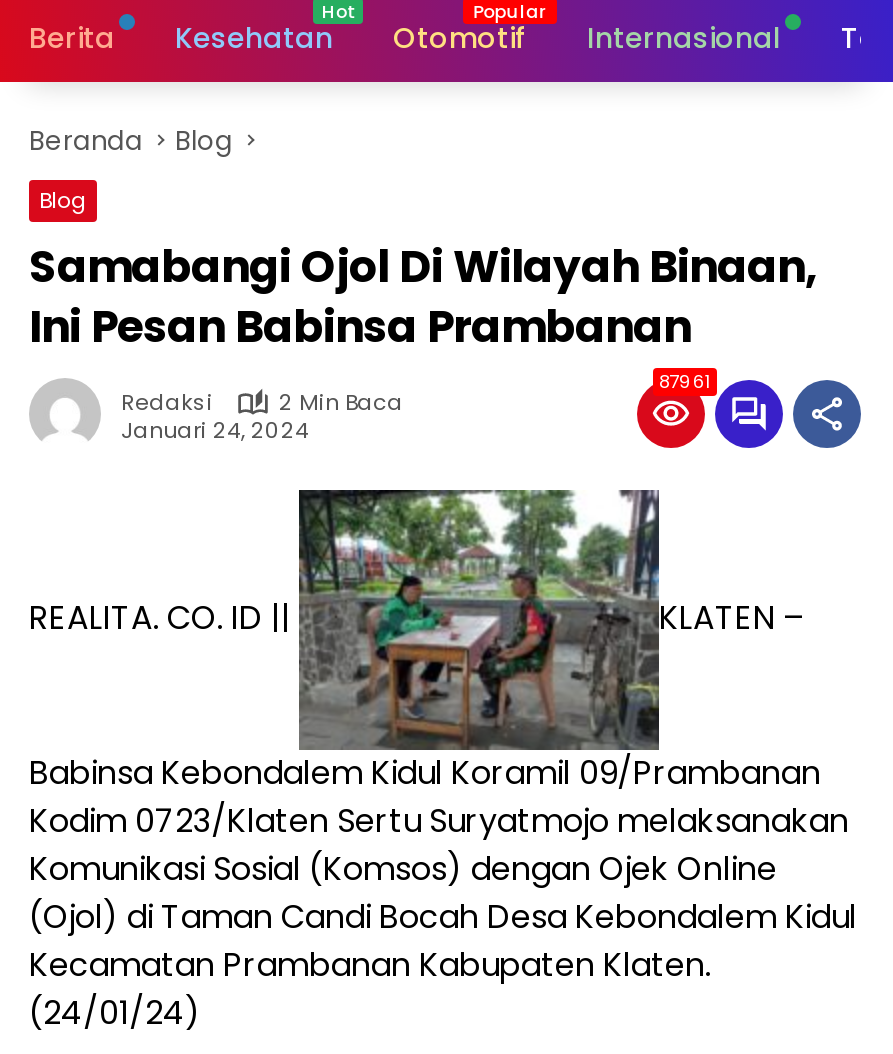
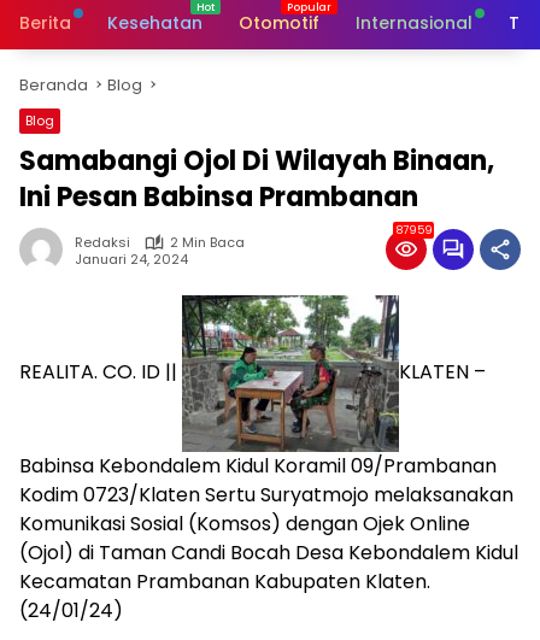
[659,370,711,394] 87961 -> [397,223,433,237] 87959

